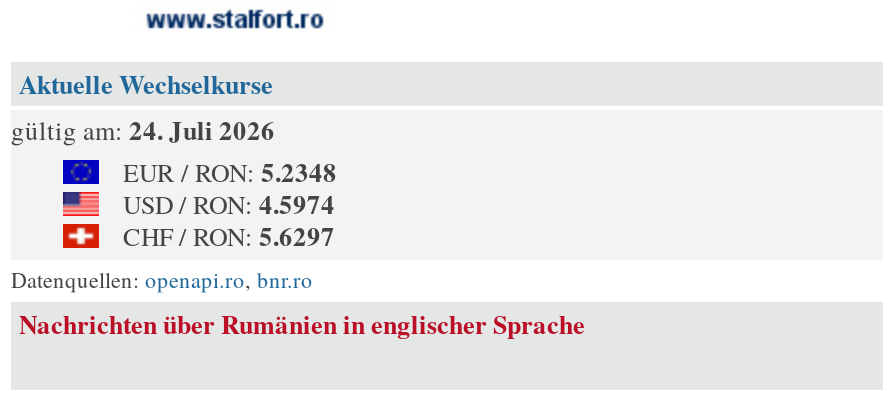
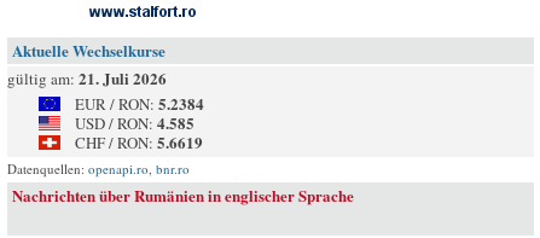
[11,110,275,148] gültig am: 24. Juli 2026 -> [7,66,167,89] gültig am: 21. Juli 2026
[123,152,337,190] EUR / RON: 5.2348 -> [75,92,204,115] EUR / RON: 5.2384
[123,184,335,222] USD / RON: 4.5974 -> [75,111,194,134] USD / RON: 4.585
[123,216,335,254] CHF / RON: 5.6297 -> [75,130,203,153] CHF / RON: 5.6619

